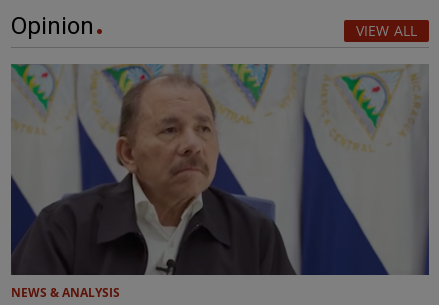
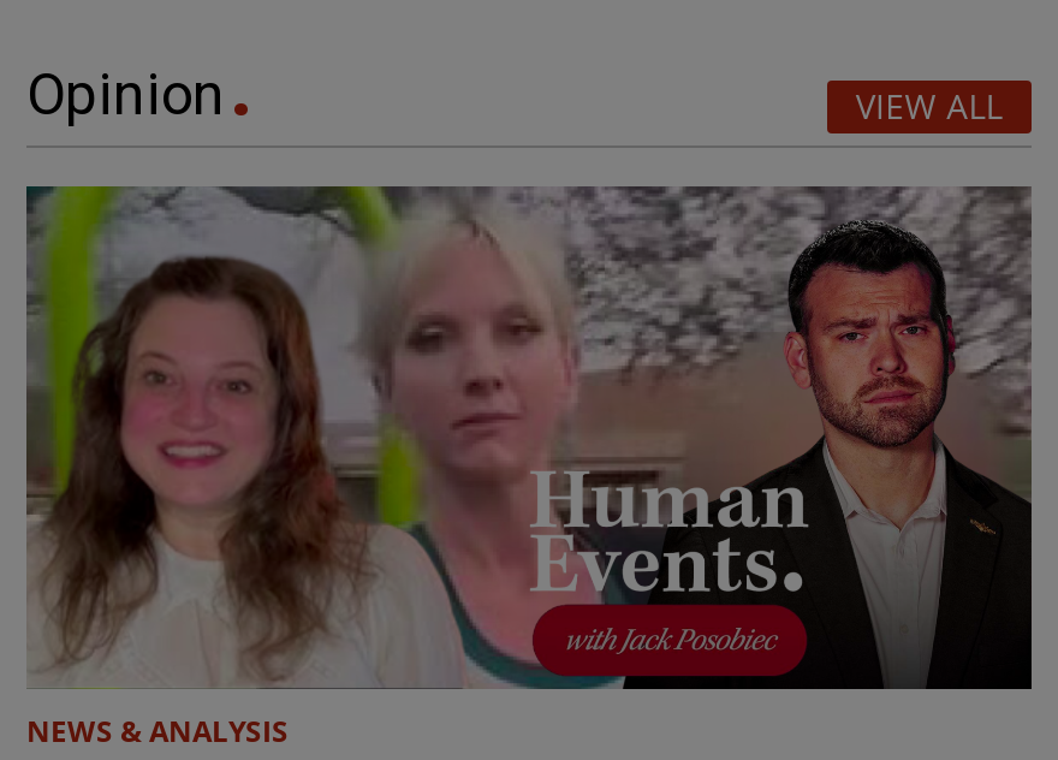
[10,63,430,276] [image] -> [24,185,1034,690] [image]

